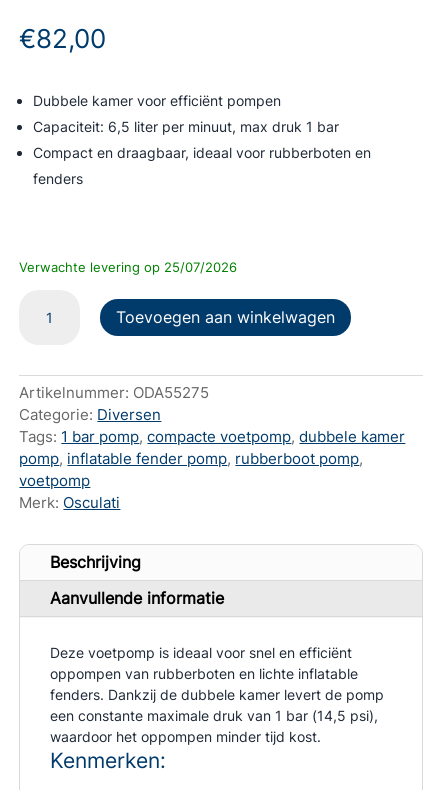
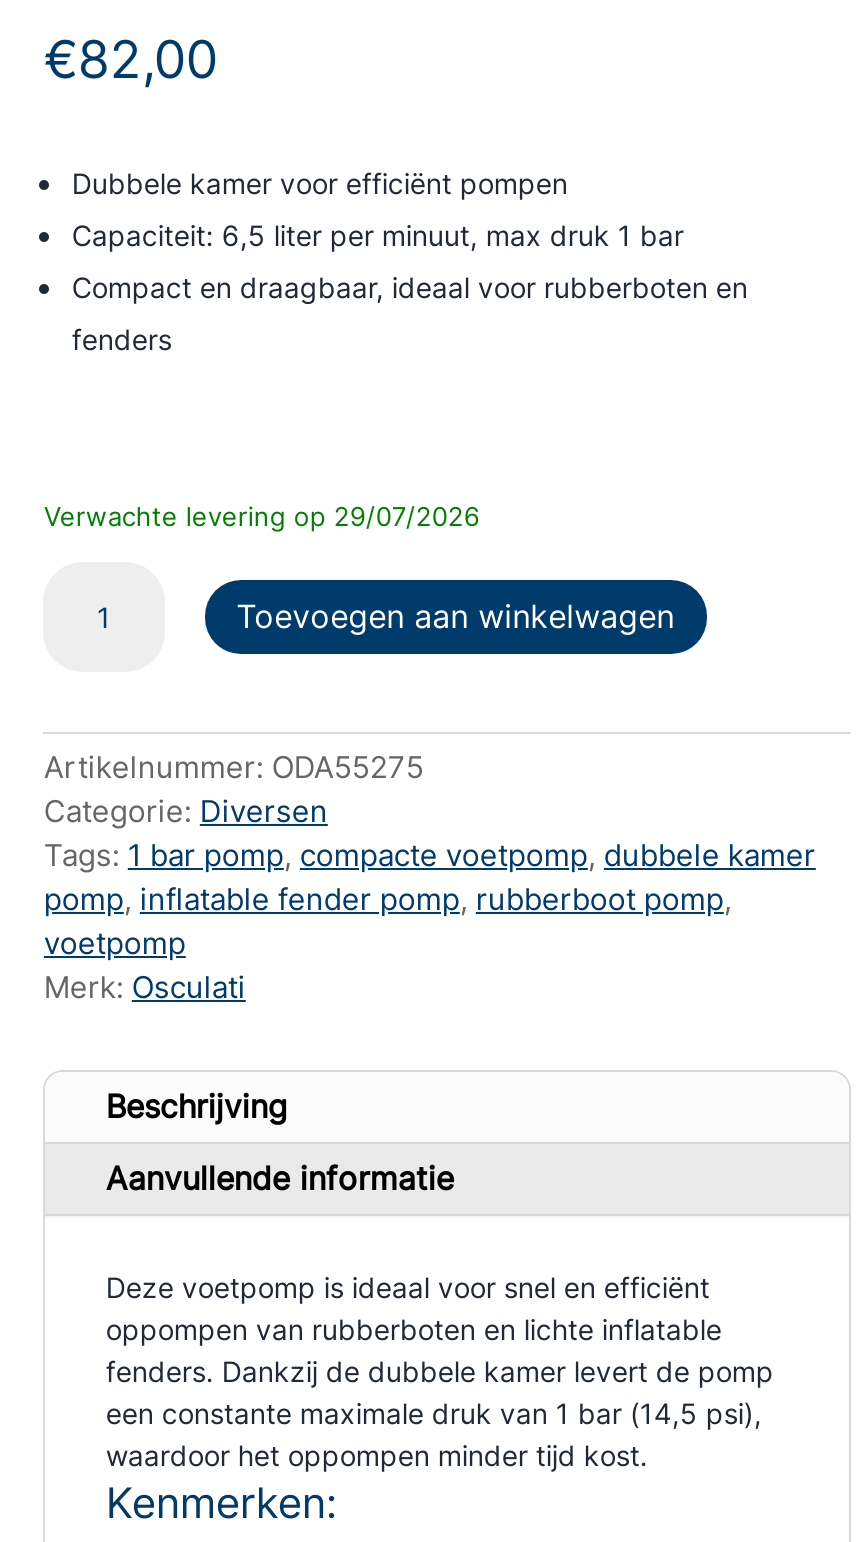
[19,259,237,275] Verwachte levering op 25/07/2026 -> [44,500,480,532] Verwachte levering op 29/07/2026

